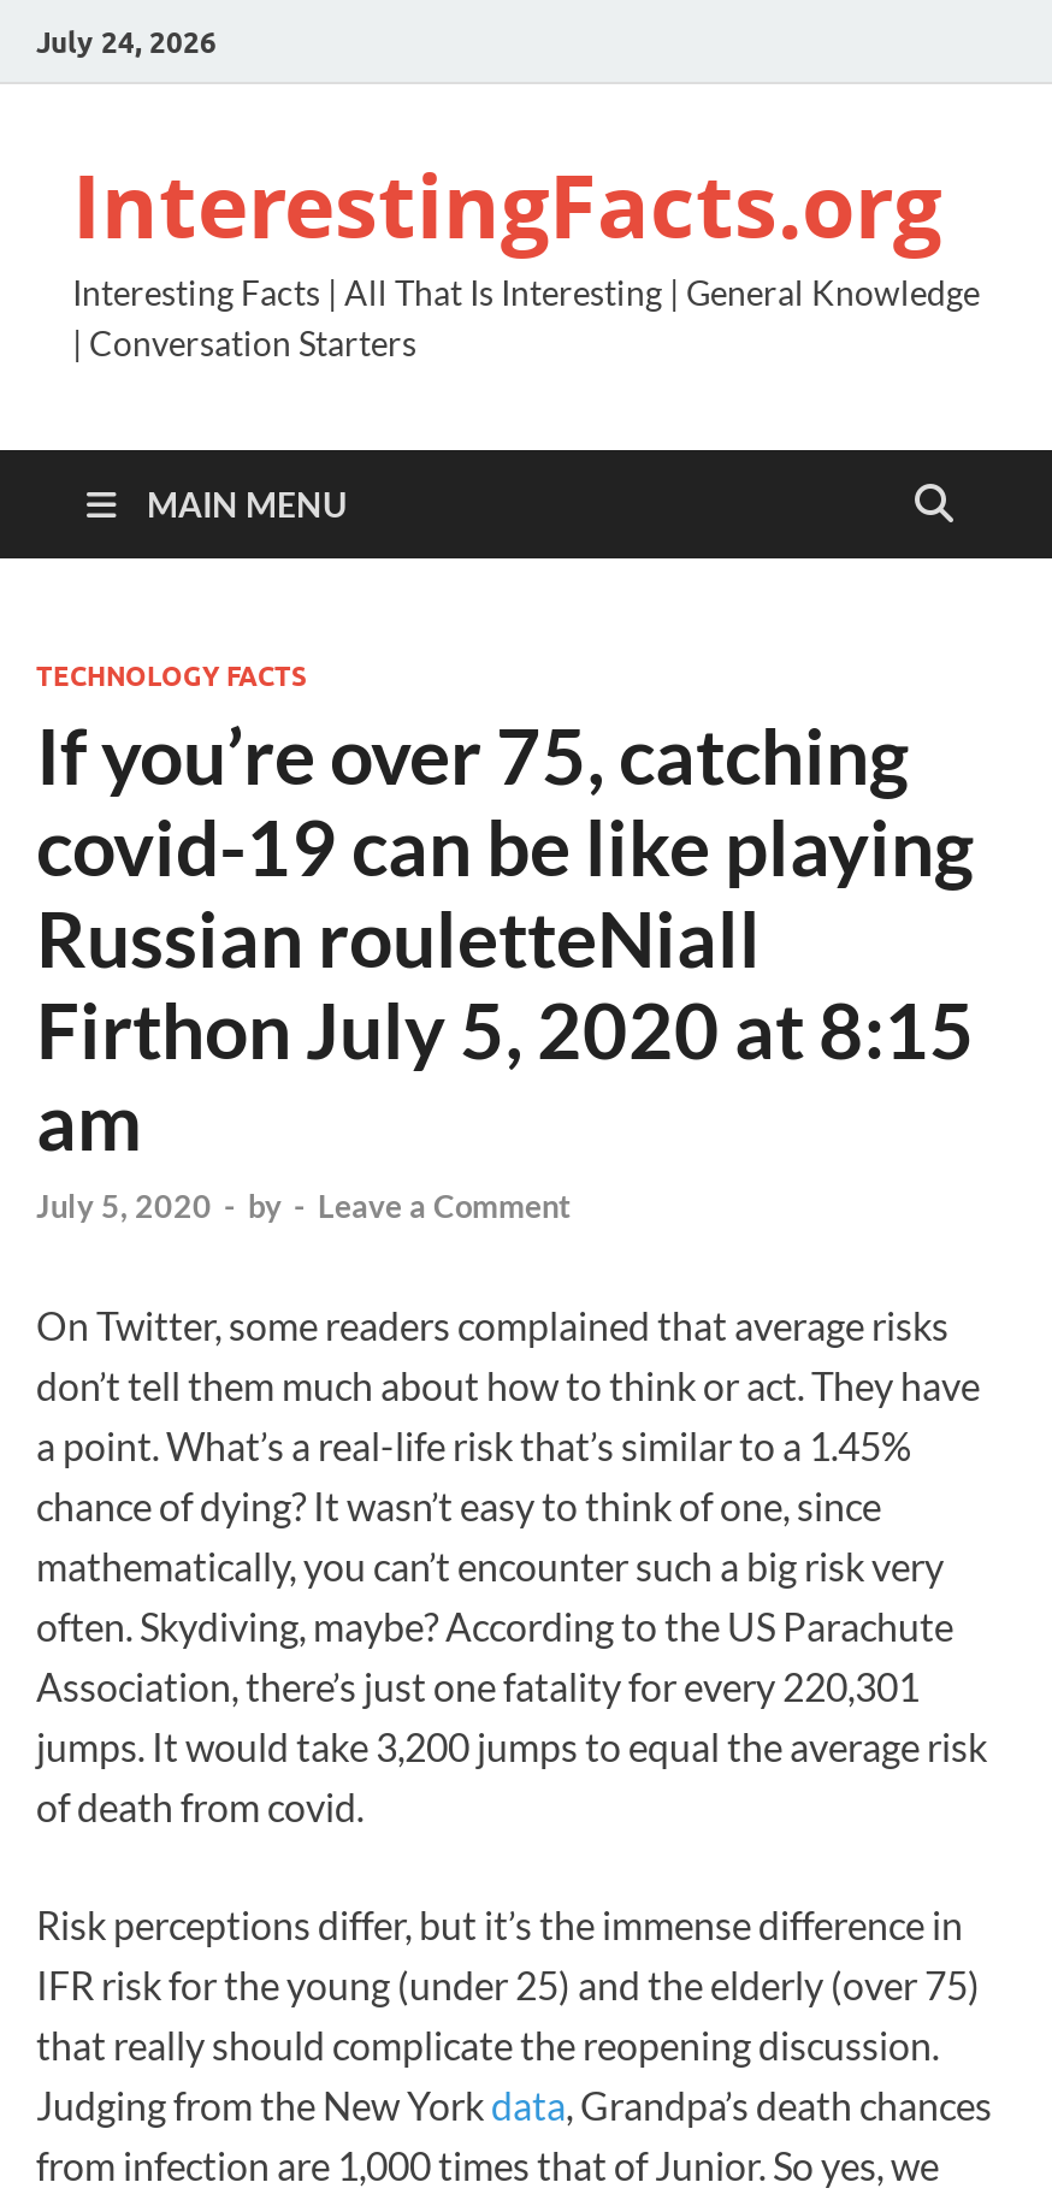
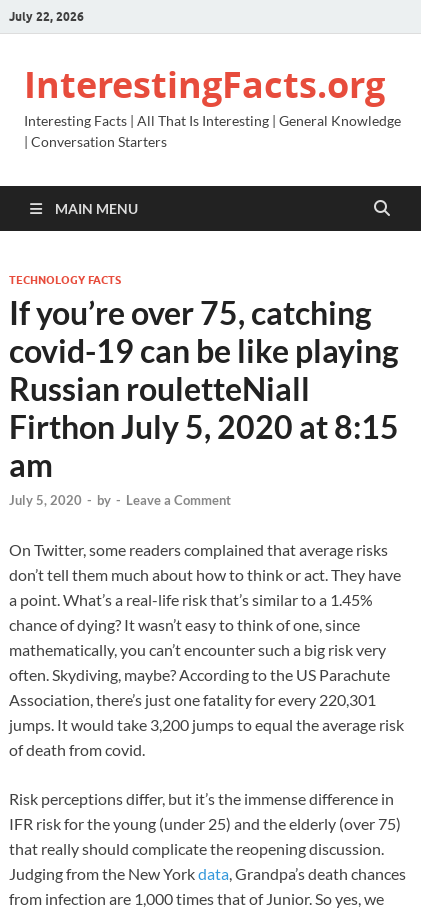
[36,23,217,59] July 24, 2026 -> [9,8,84,23] July 22, 2026

